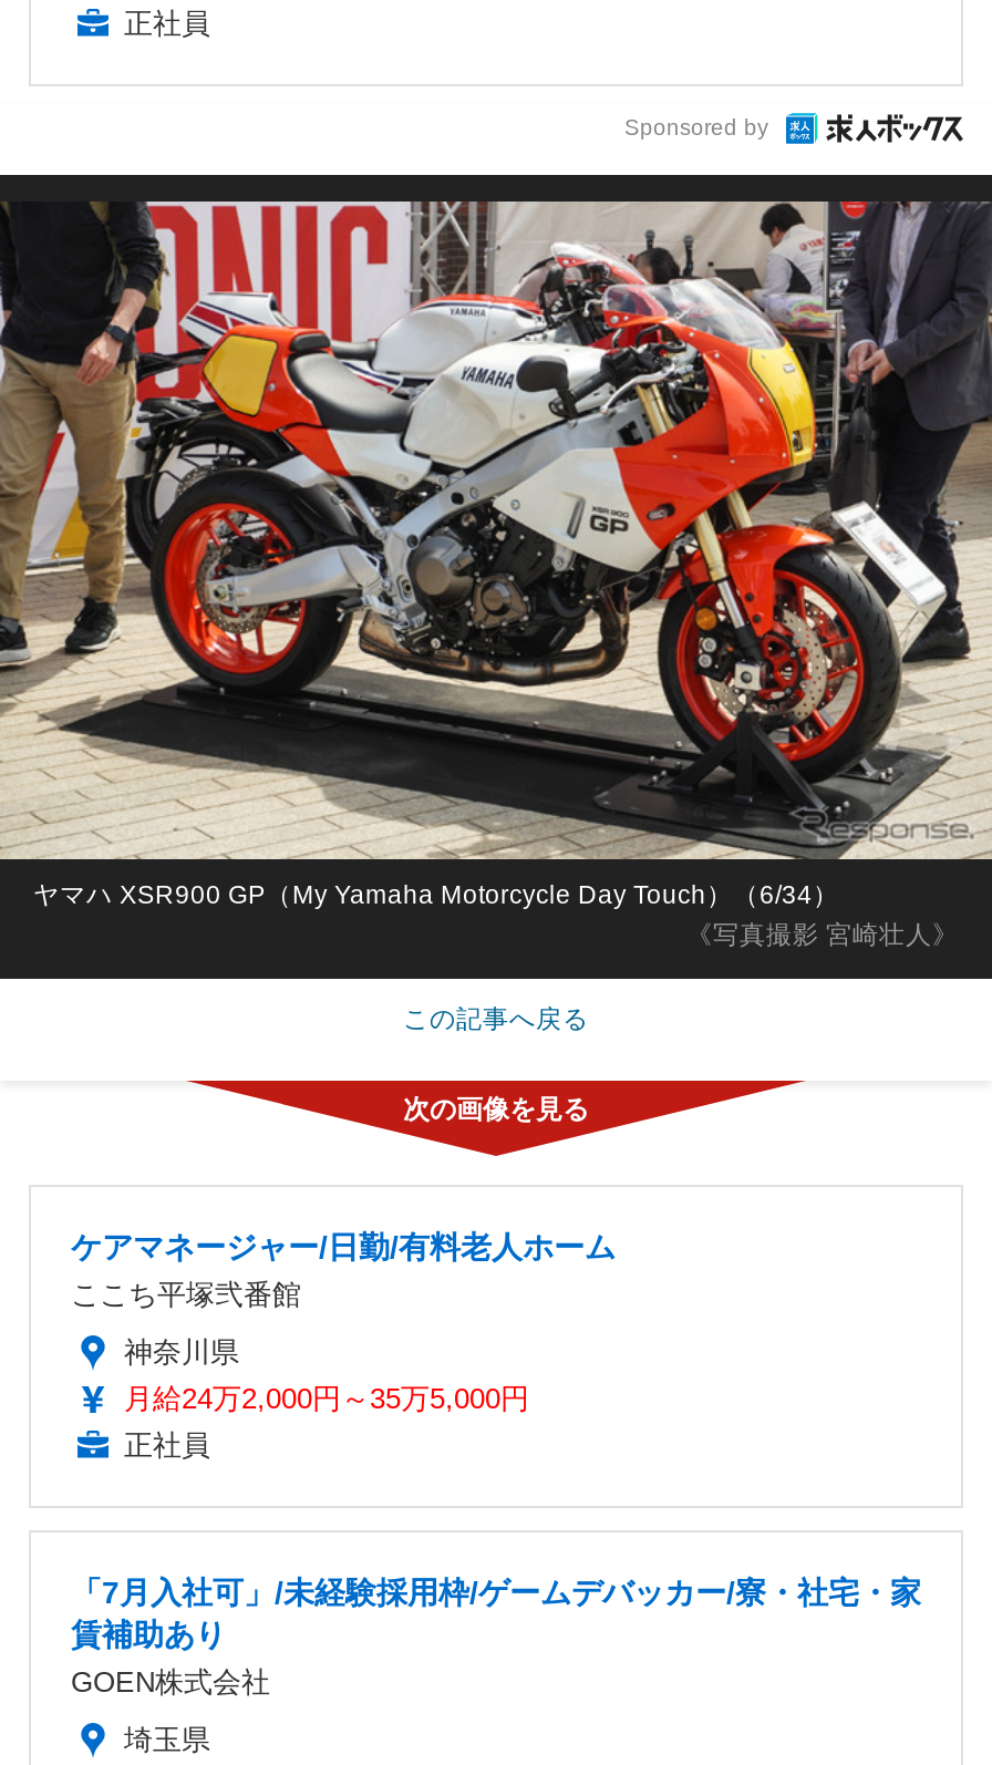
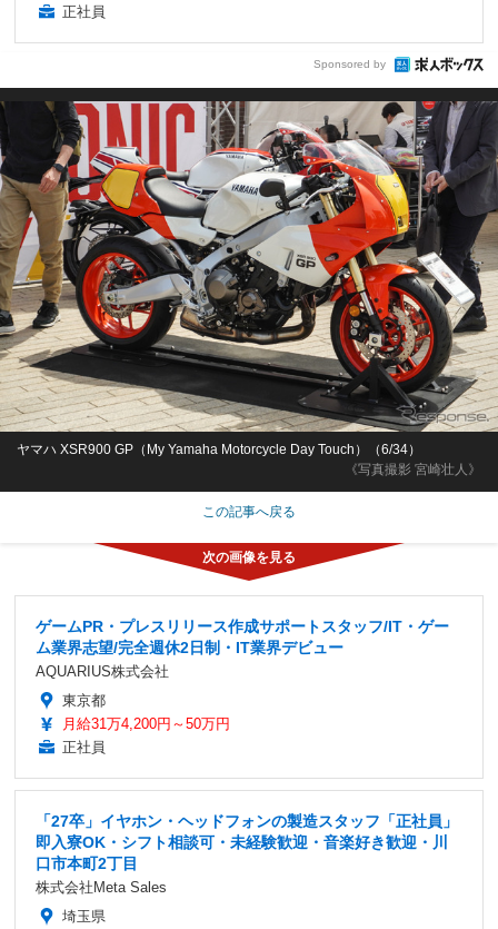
[71,1230,616,1312] ケアマネージャー/日勤/有料老人ホーム | ここち平塚弐番館 -> [36,618,449,680] ゲームPR・プレスリリース作成サポートスタッフ/IT・ゲー | ム業界志望/完全週休2日制・IT業界デビュー | AQUARIUS株式会社
[124,1336,529,1416] 神奈川県 | 月給24万2,000円～35万5,000円 -> [62,692,230,733] 東京都 | 月給31万4,200円～50万円
[71,1575,921,1699] 「7月入社可」/未経験採用枠/ゲームデバッカー/寮・社宅・家 | 賃補助あり | GOEN株式会社 -> [36,813,458,896] 「27卒」イヤホン・ヘッドフォンの製造スタッフ「正社員」 | 即入寮OK・シフト相談可・未経験歓迎・音楽好き歓迎・川 | 口市本町2丁目 | 株式会社Meta Sales

